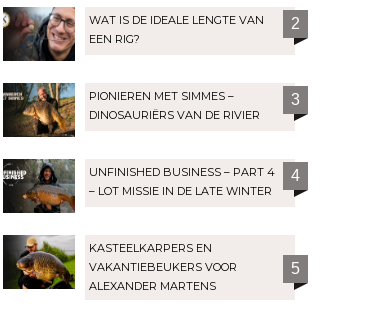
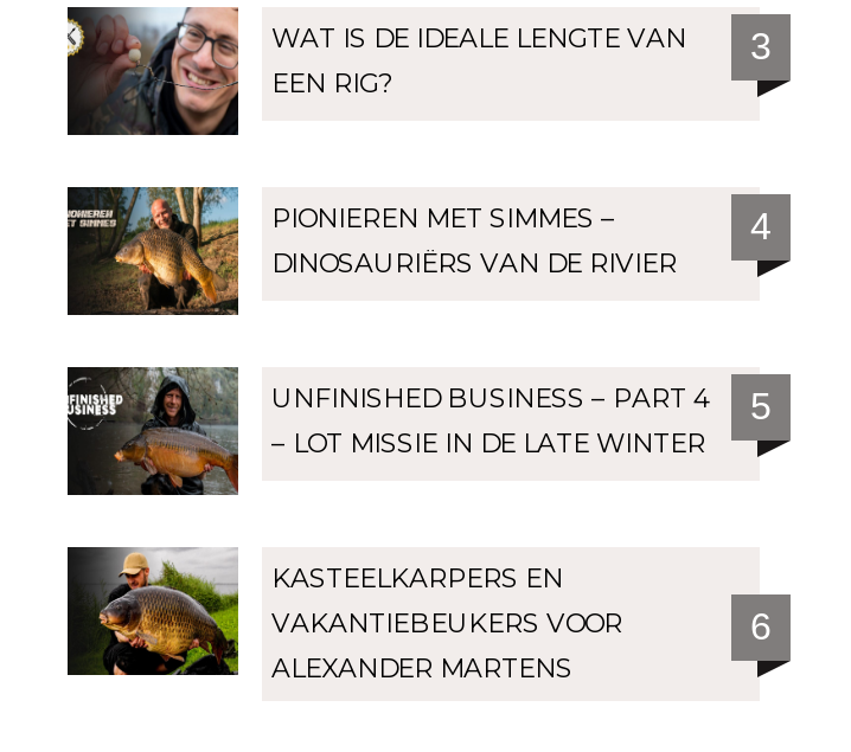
[89,13,300,32] WAT IS DE IDEALE LENGTE VAN 2 -> [271,22,772,67] WAT IS DE IDEALE LENGTE VAN 3
[291,91,300,108] 3 -> [750,207,772,247] 4
[89,165,300,184] UNFINISHED BUSINESS – PART 4 4 -> [271,382,772,427] UNFINISHED BUSINESS – PART 4 5
[291,260,300,277] 5 -> [750,607,772,647] 6

